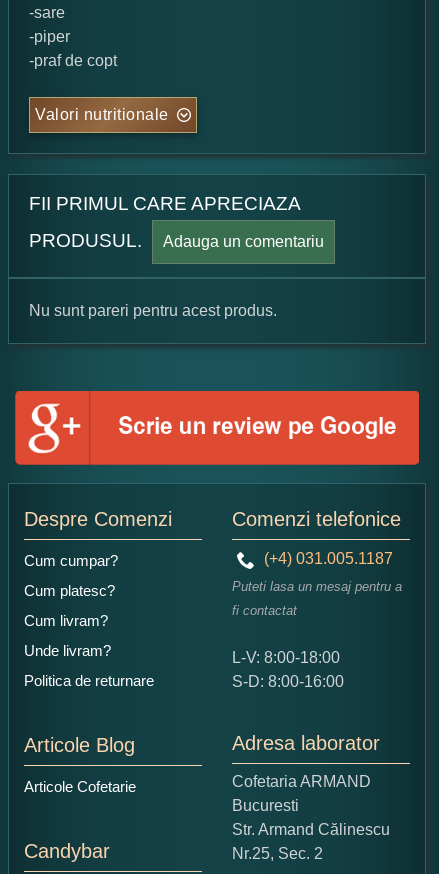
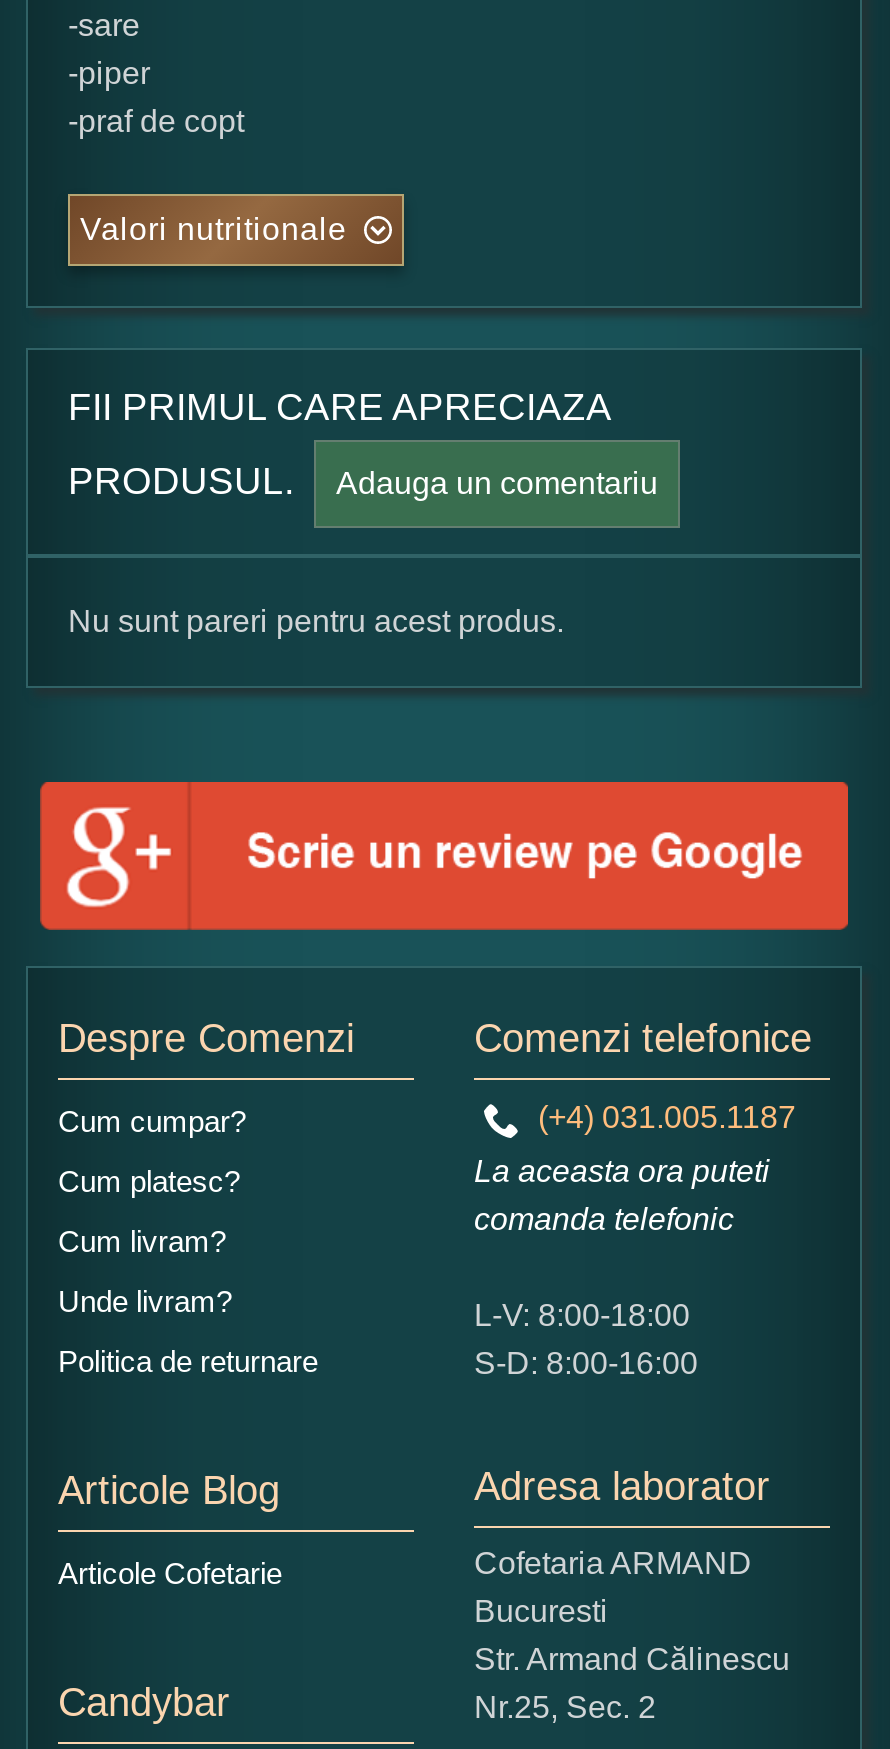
[232,579,402,618] Puteti lasa un mesaj pentru a | fi contactat -> [474,1154,770,1236] La aceasta ora puteti | comanda telefonic

